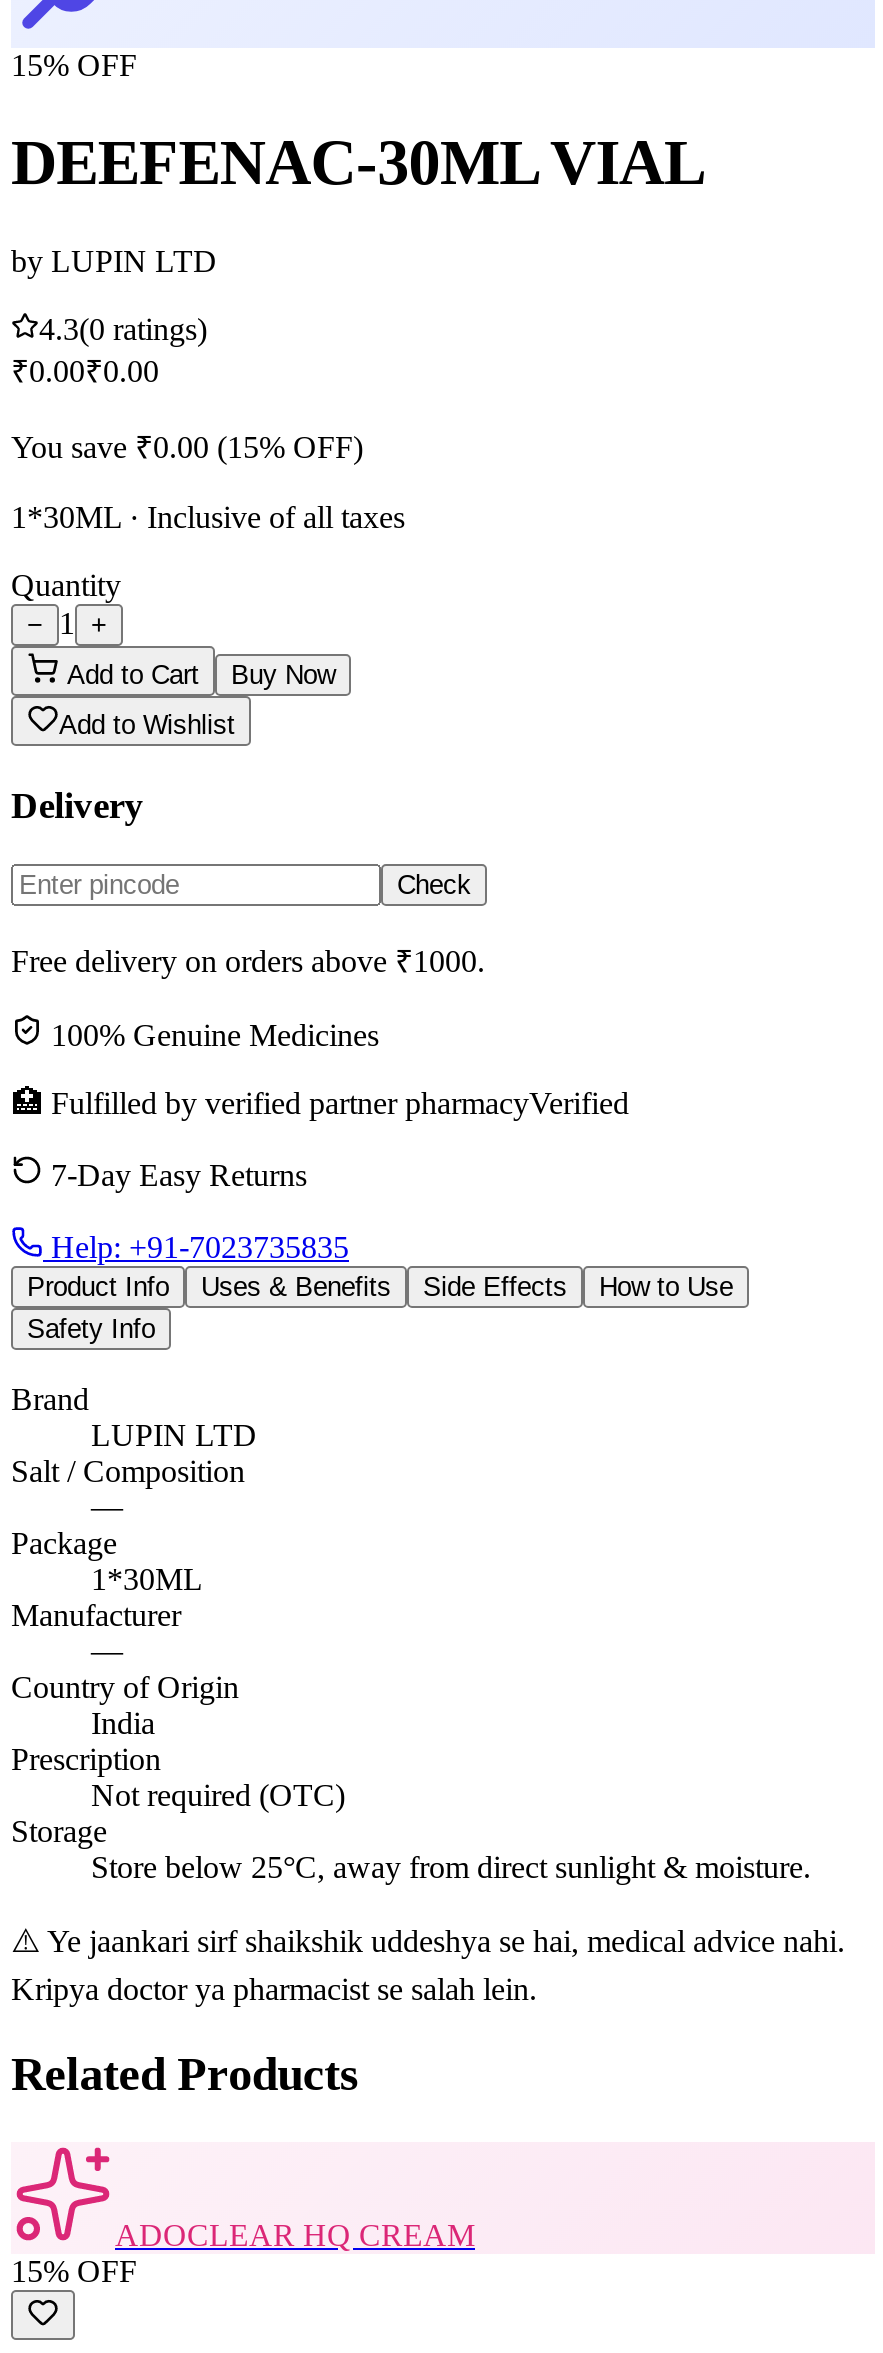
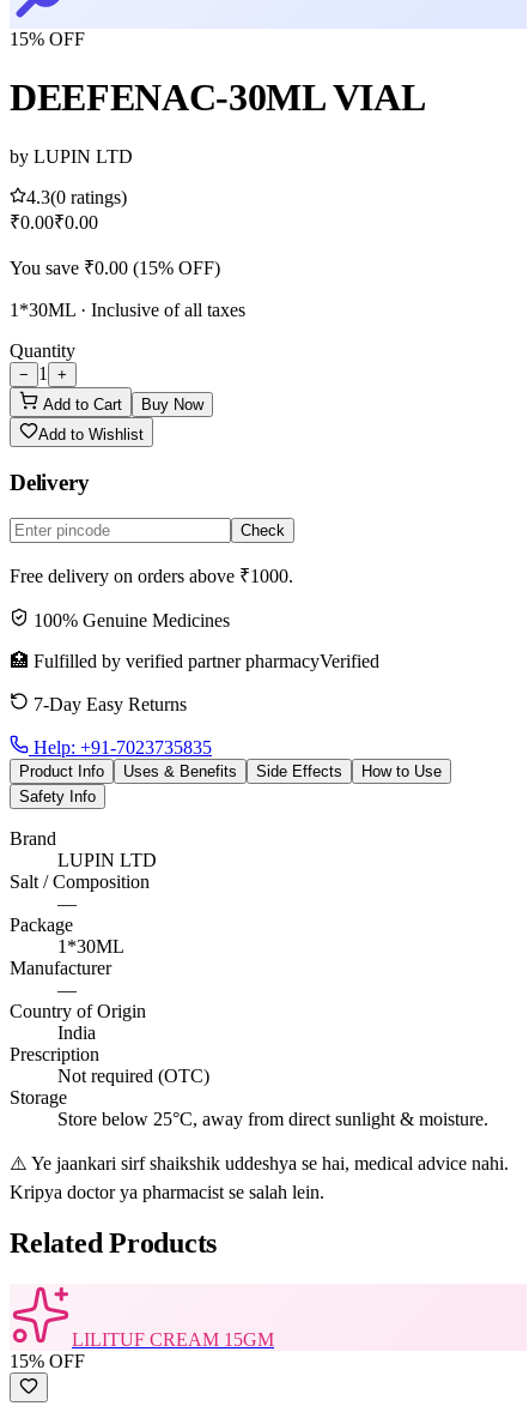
[115,2218,475,2252] ADOCLEAR HQ CREAM -> [72,1329,274,1350] LILITUF CREAM 15GM

